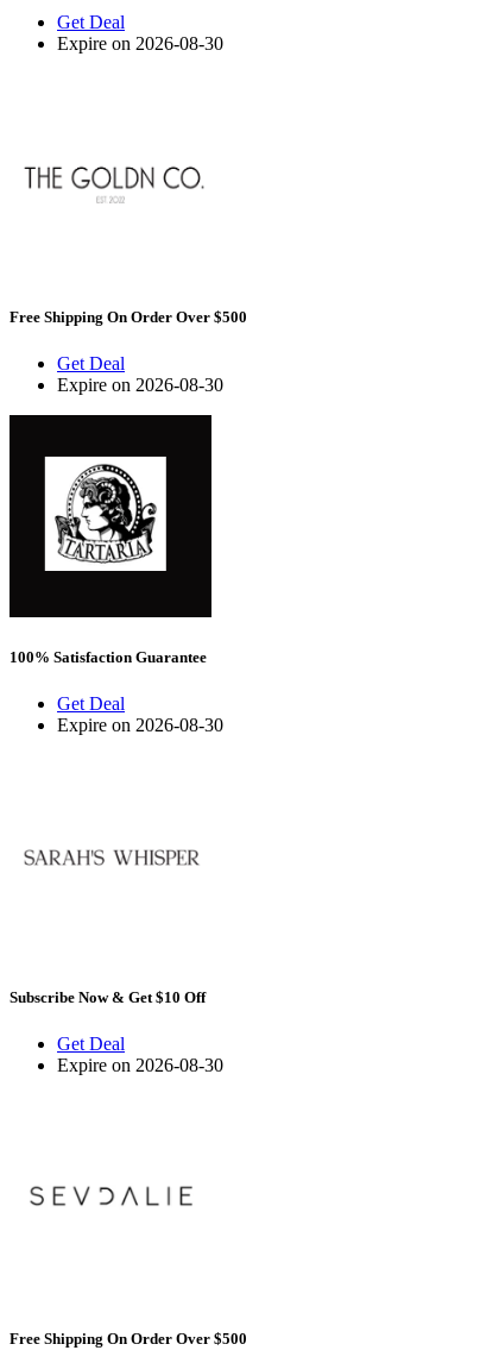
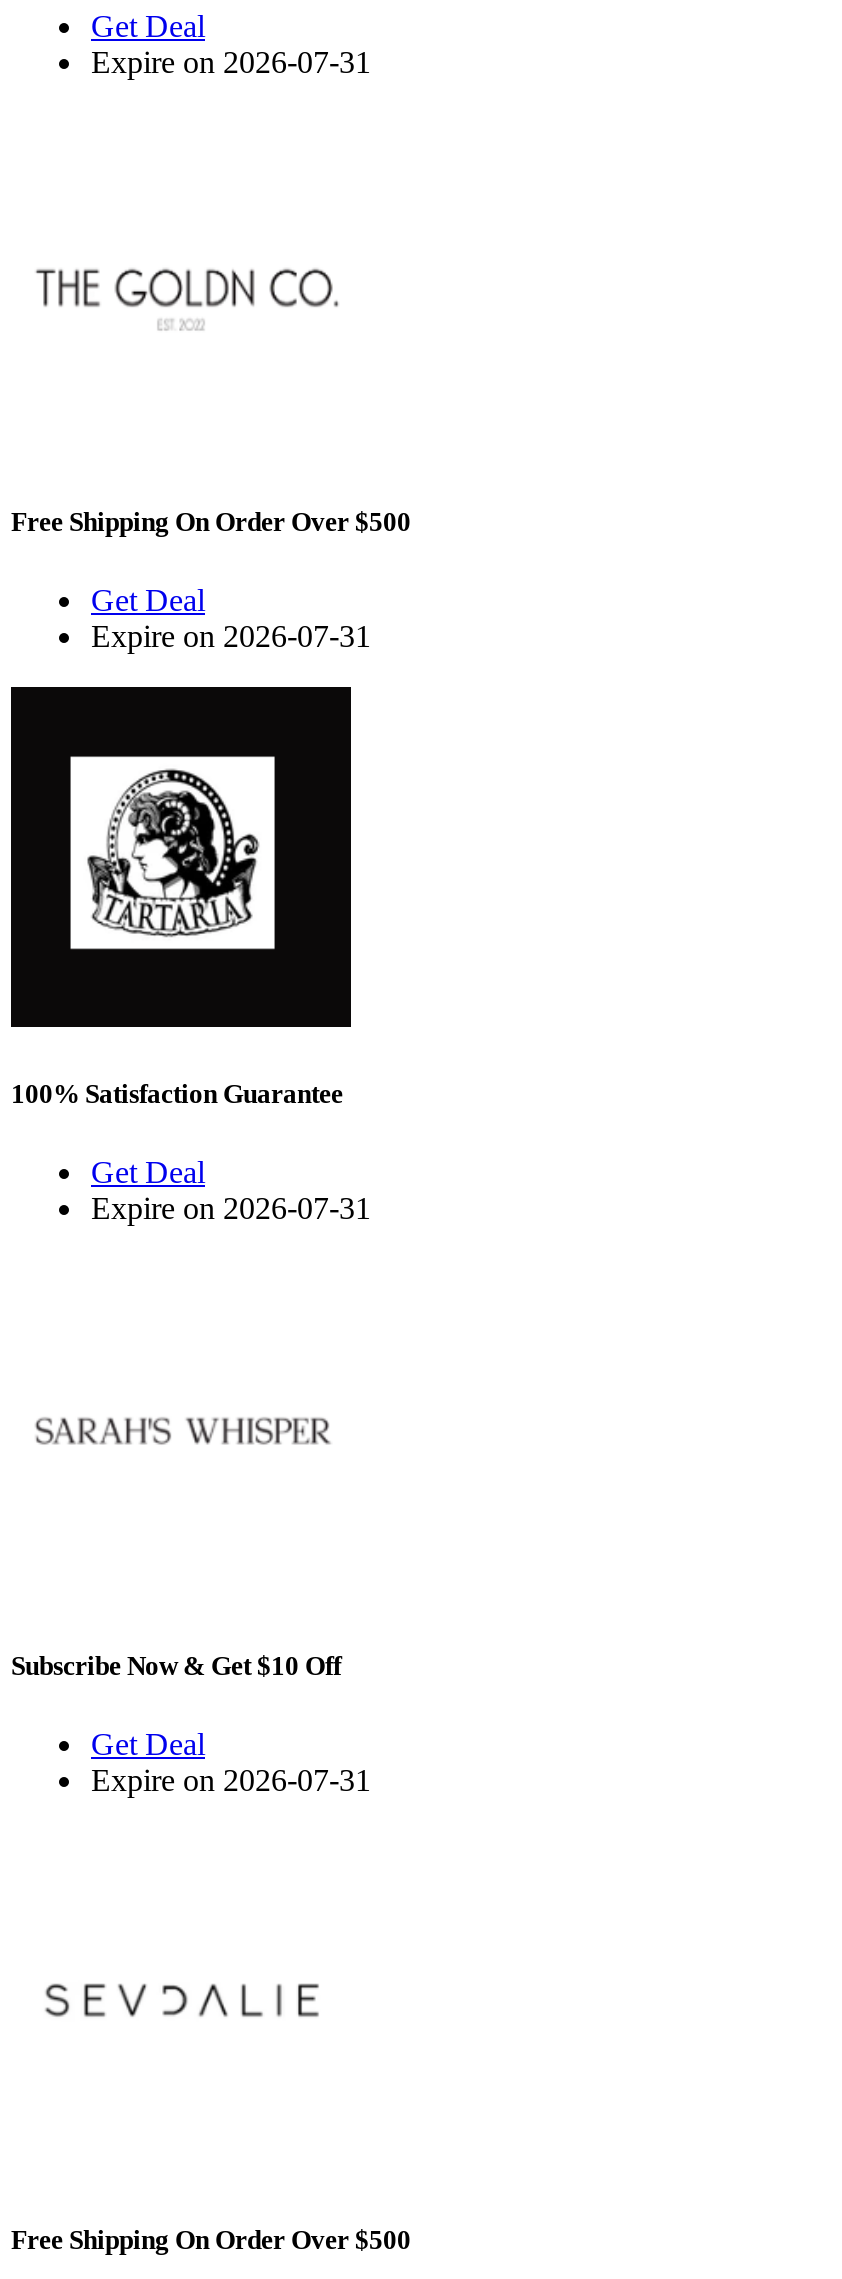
[57,34,223,54] Expire on 2026-08-30 -> [91,46,371,80] Expire on 2026-07-31
[57,374,223,395] Expire on 2026-08-30 -> [91,618,371,652] Expire on 2026-07-31
[57,715,223,735] Expire on 2026-08-30 -> [91,1191,371,1225] Expire on 2026-07-31
[57,1055,223,1076] Expire on 2026-08-30 -> [91,1764,371,1798] Expire on 2026-07-31

